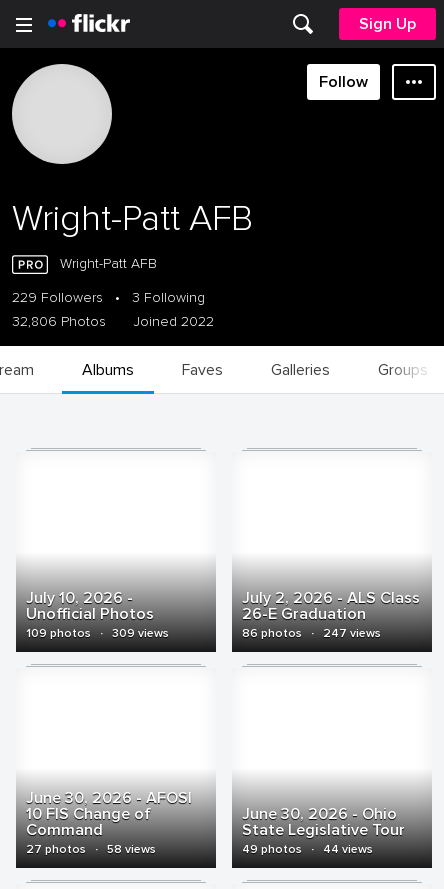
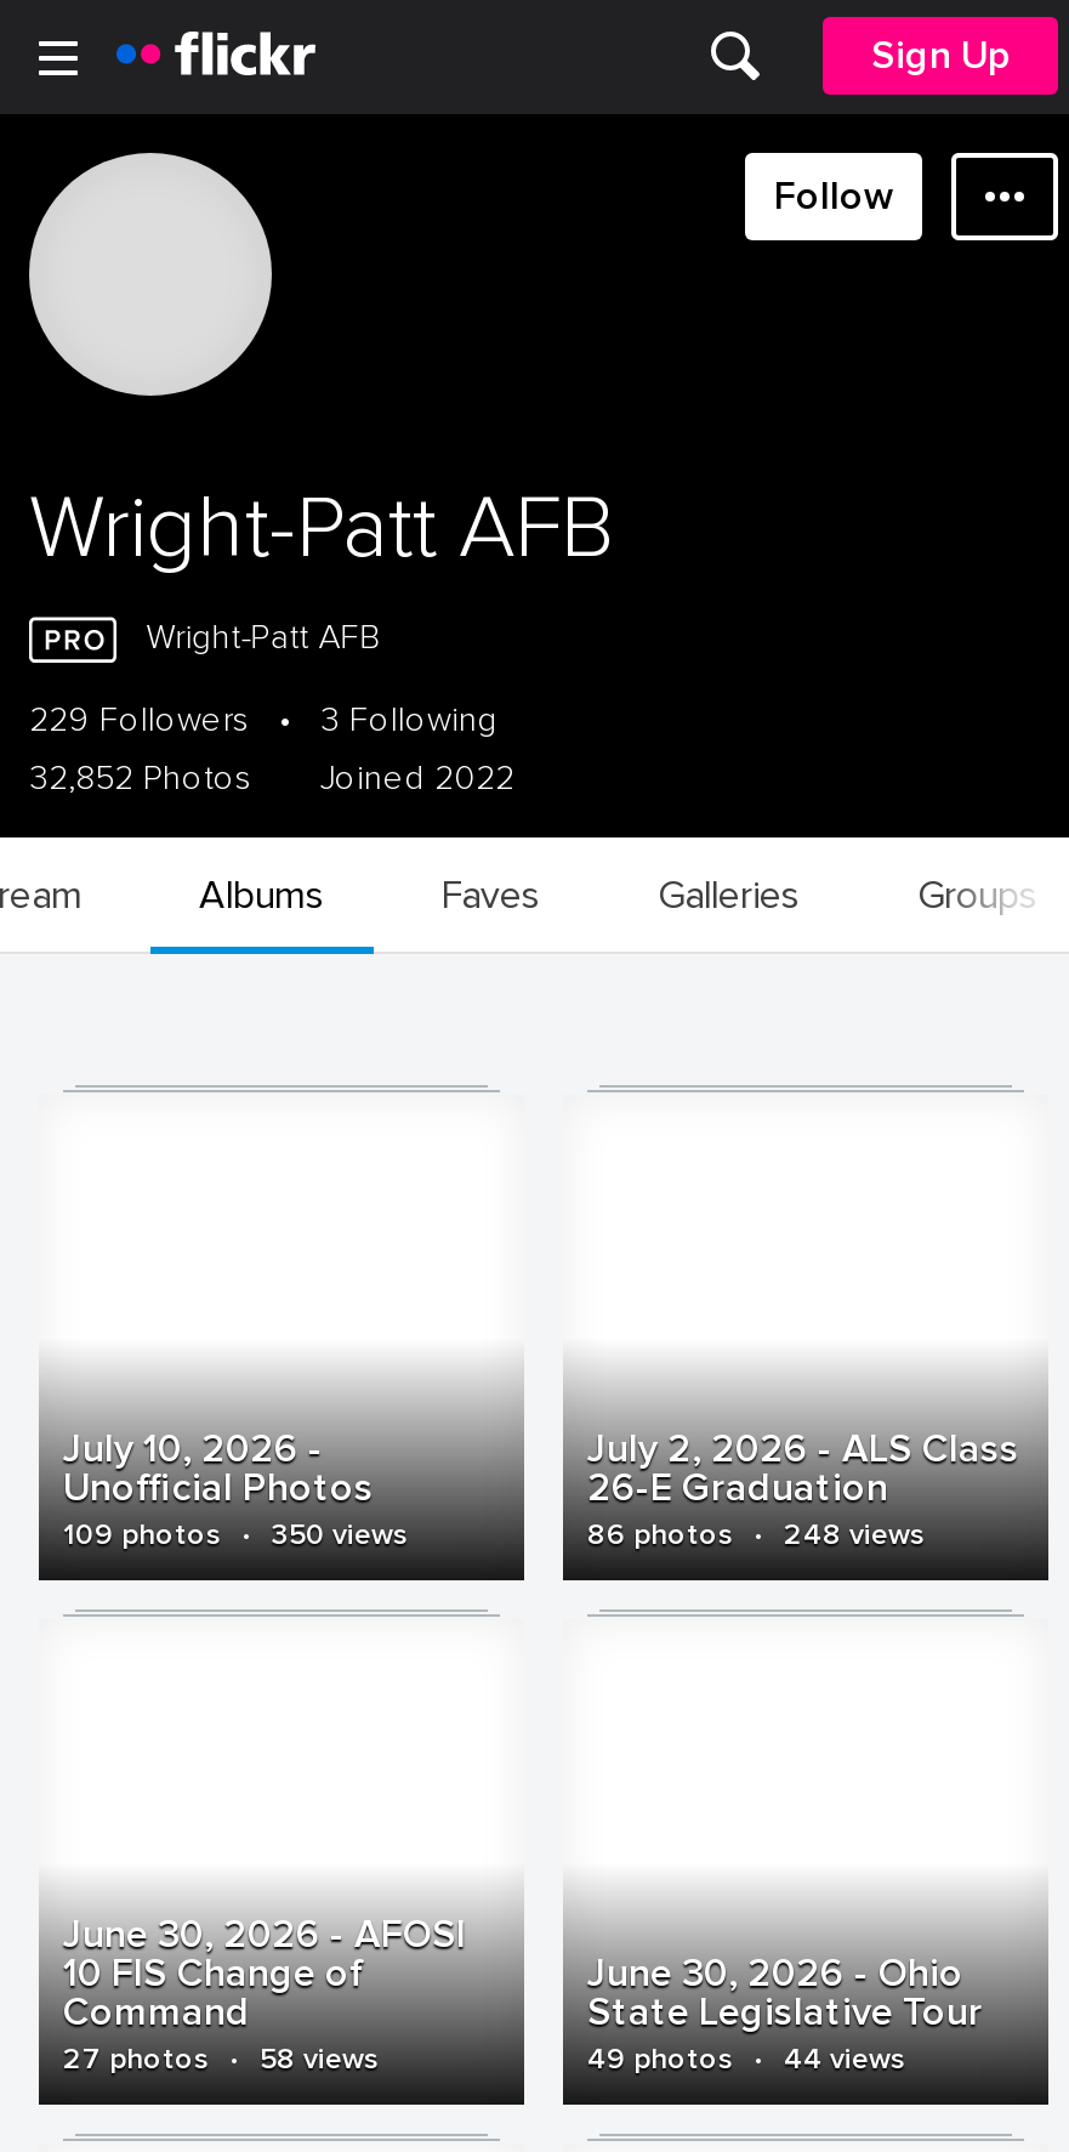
[12,313,214,330] 32,806 Photos Joined 2022 -> [29,757,514,799] 32,852 Photos Joined 2022
[26,626,169,641] 109 photos · 309 views -> [63,1517,408,1554] 109 photos · 350 views
[242,626,381,641] 86 photos · 247 views -> [587,1517,925,1554] 86 photos · 248 views

